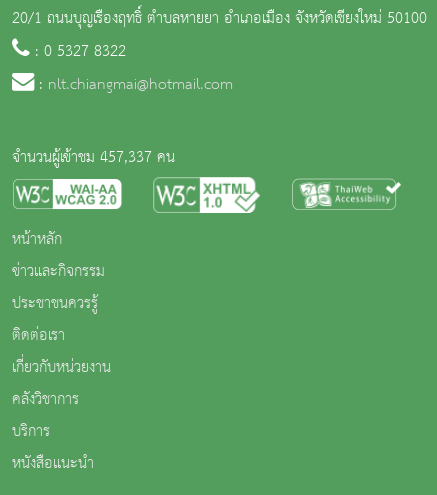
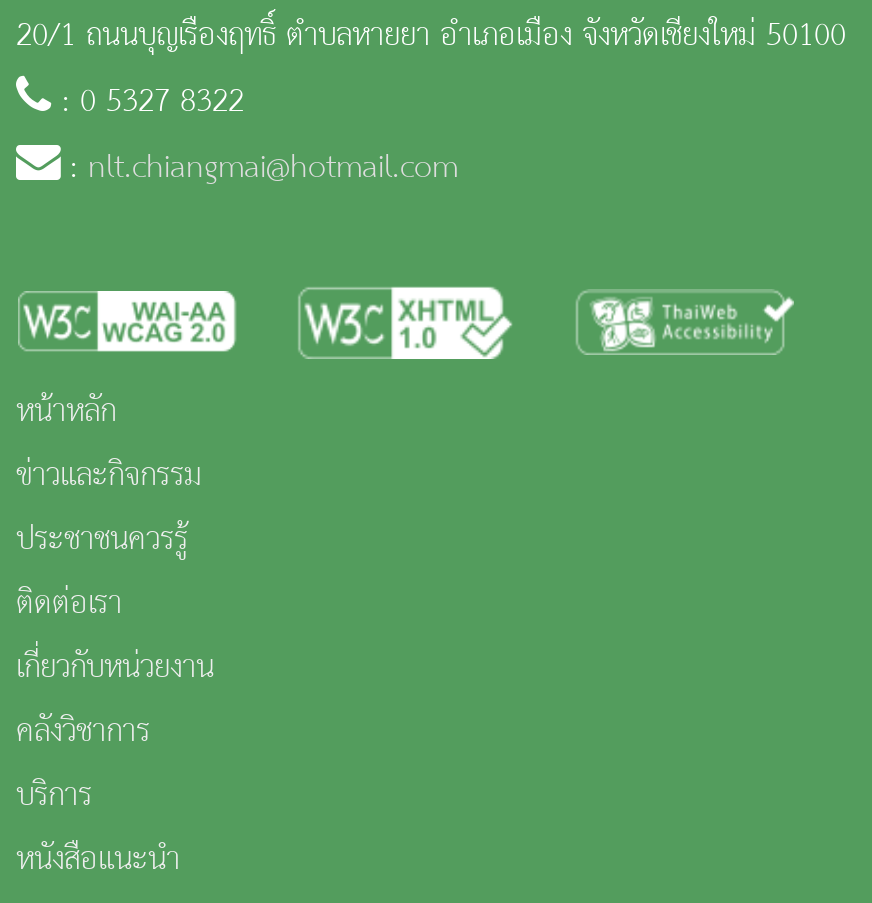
[12,143,175,173] จำนวนผู้เข้าชม 457,337 คน -> none

